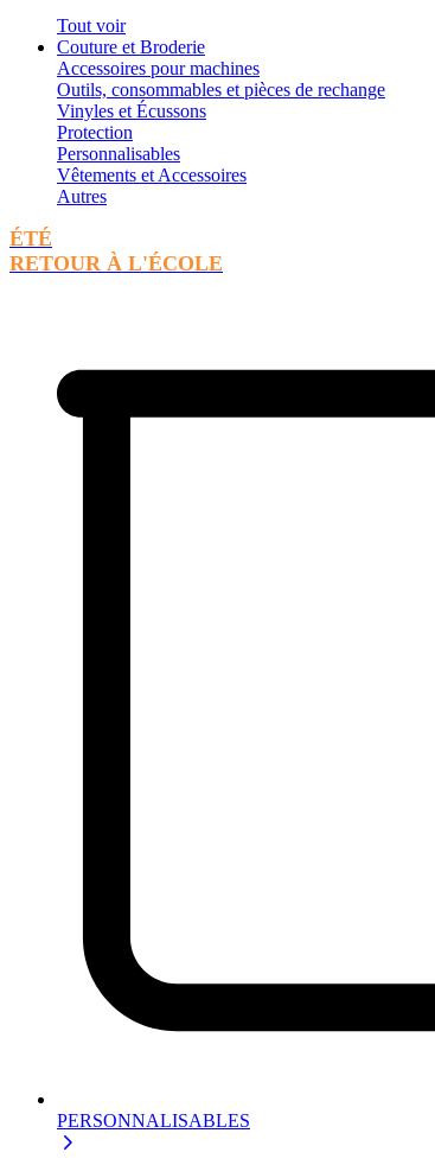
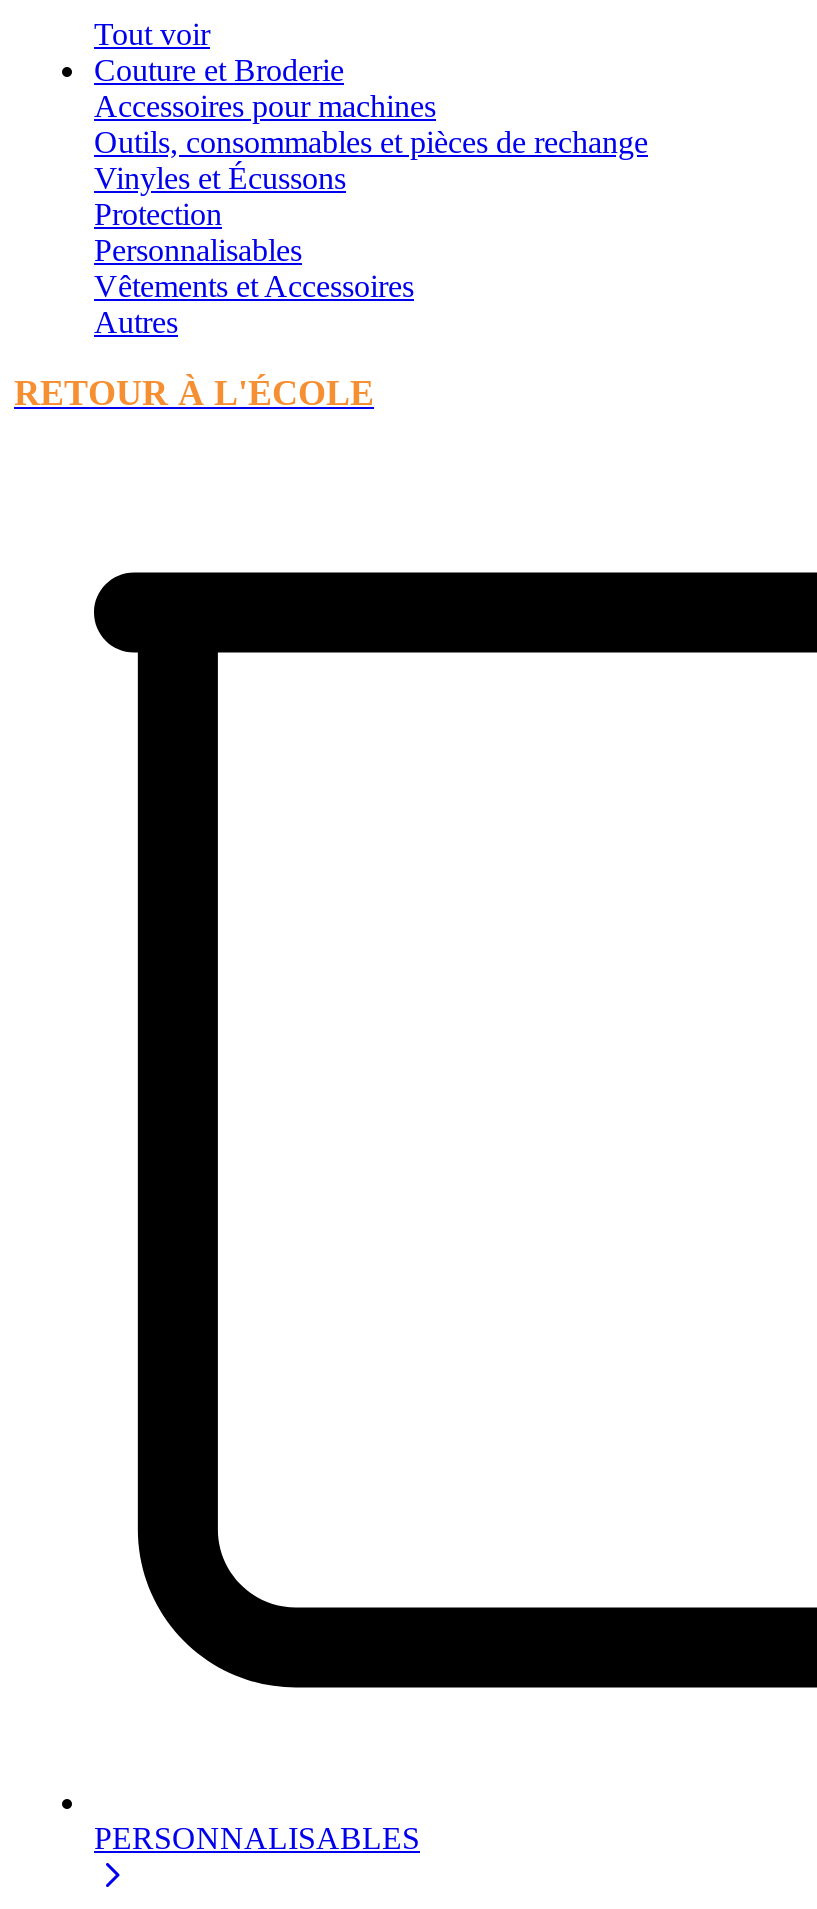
[9,227,52,251] ÉTÉ -> none

